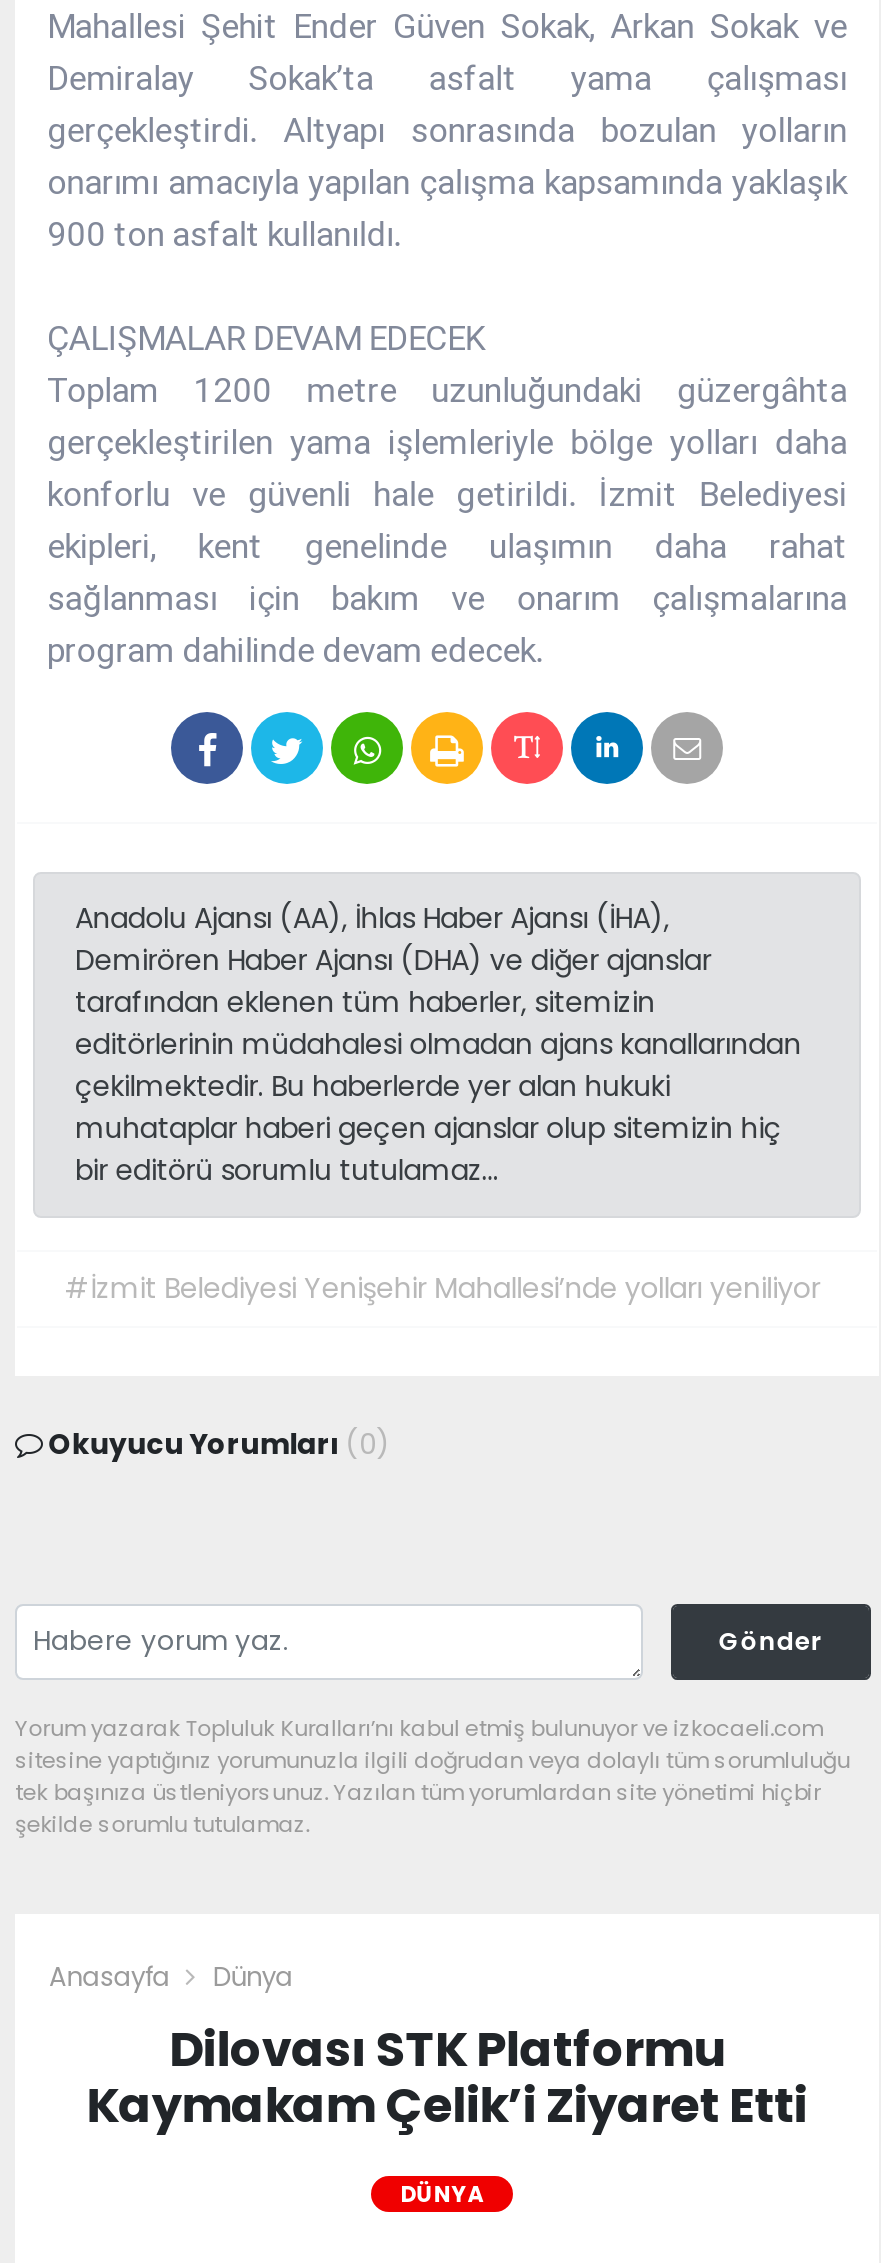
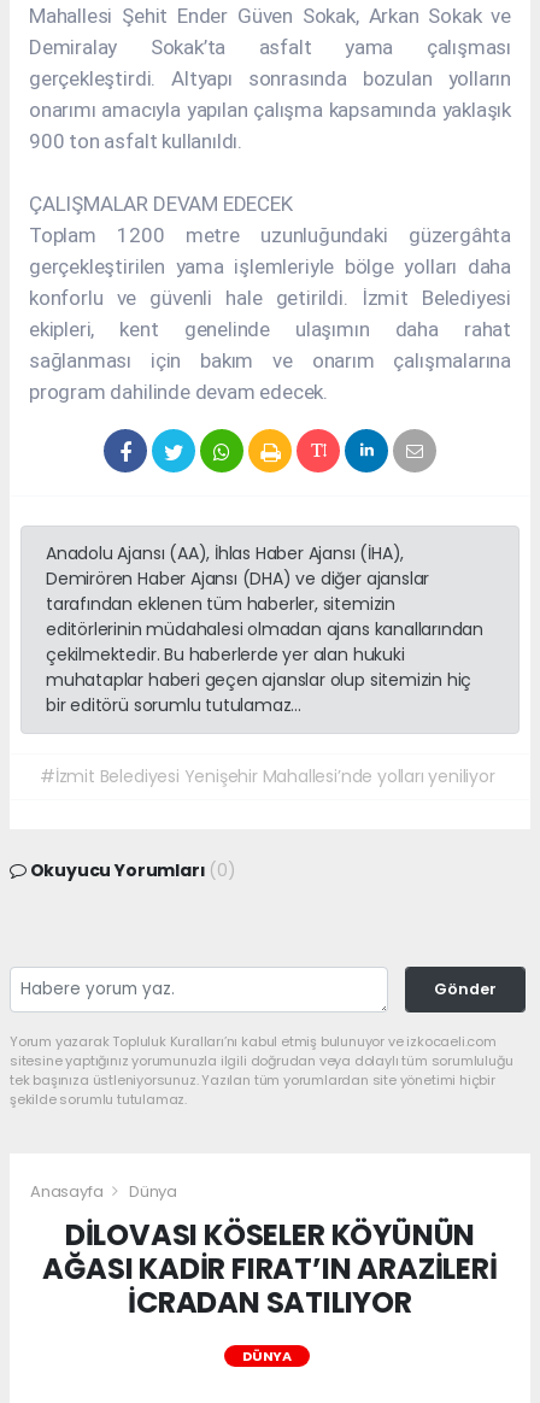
[87,2016,807,2138] Dilovası STK Platformu | Kaymakam Çelik’i Ziyaret Etti -> [43,1215,497,1322] DİLOVASI KÖSELER KÖYÜNÜN | AĞASI KADİR FIRAT’IN ARAZİLERİ | İCRADAN SATILIYOR

